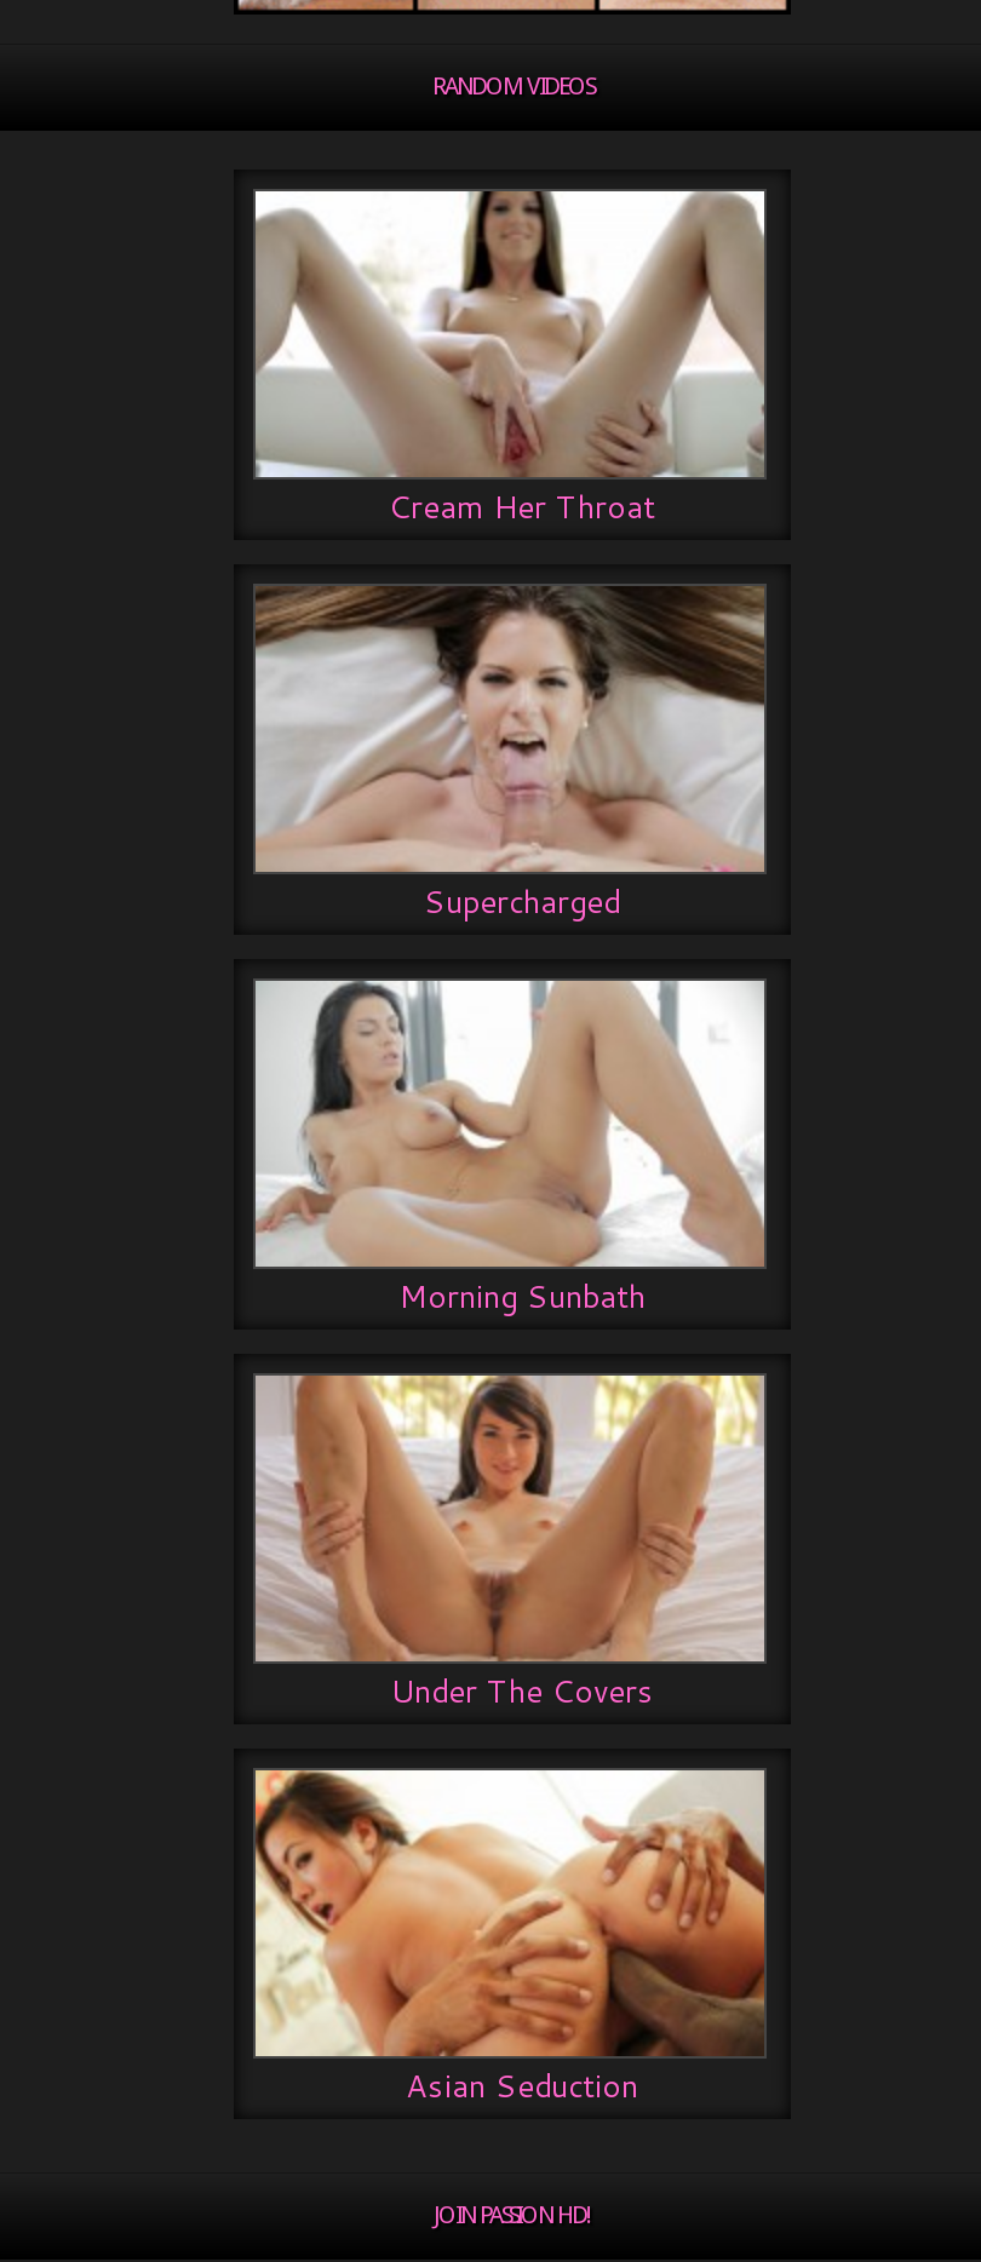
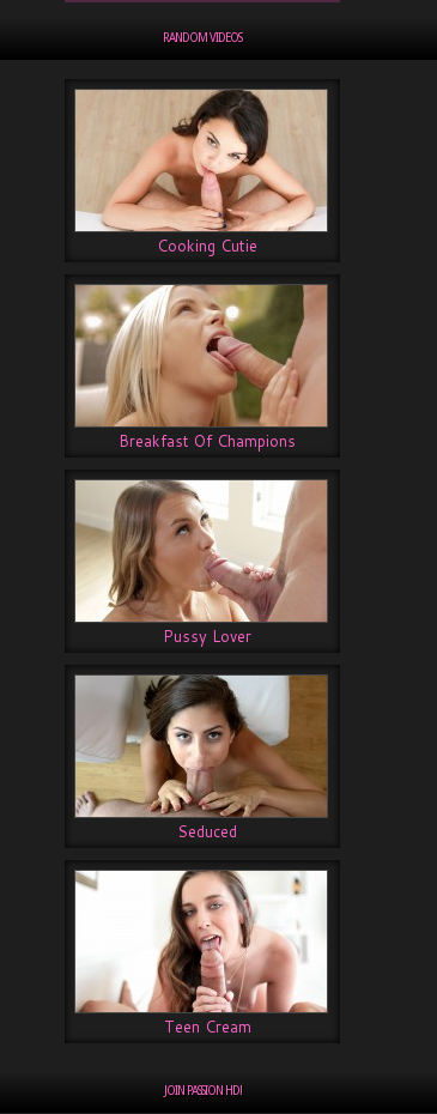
[253,189,767,527] [image] | Cream Her Throat -> [74,89,328,256] [image] | Cooking Cutie
[253,586,764,922] [image] | Supercharged -> [74,284,328,451] [image] | Breakfast Of Champions
[253,978,767,1317] [image] | Morning Sunbath -> [74,479,328,646] [image] | Pussy Lover
[256,1373,767,1712] [image] | Under The Covers -> [75,674,327,842] [image] | Seduced
[253,1768,767,2106] [image] | Asian Seduction -> [74,870,328,1037] [image] | Teen Cream

